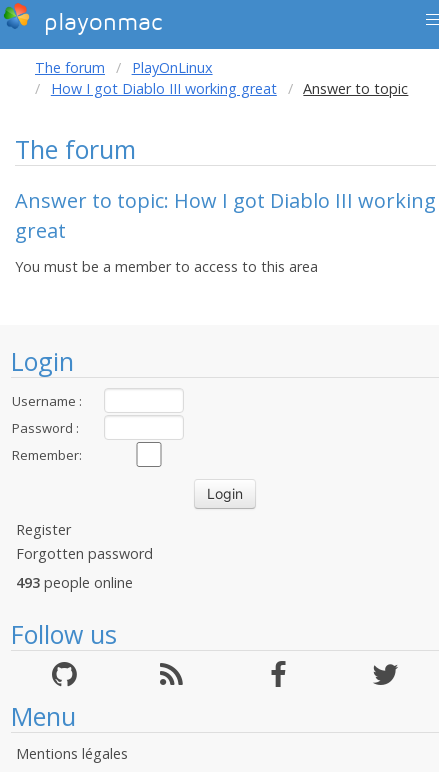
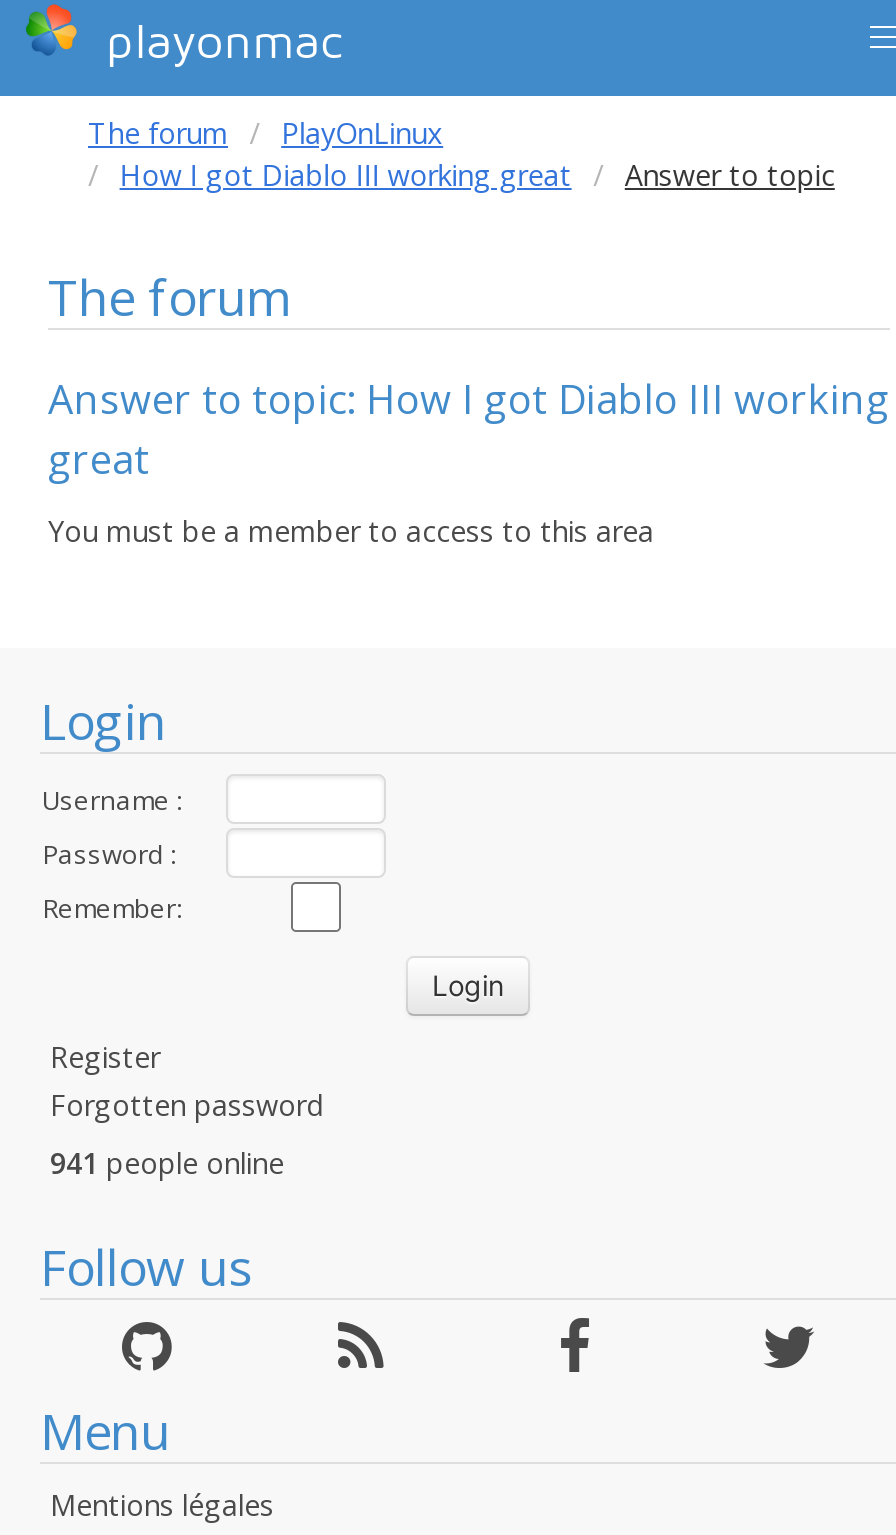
[16,573,133,592] 493 people online -> [50,1144,284,1182] 941 people online

